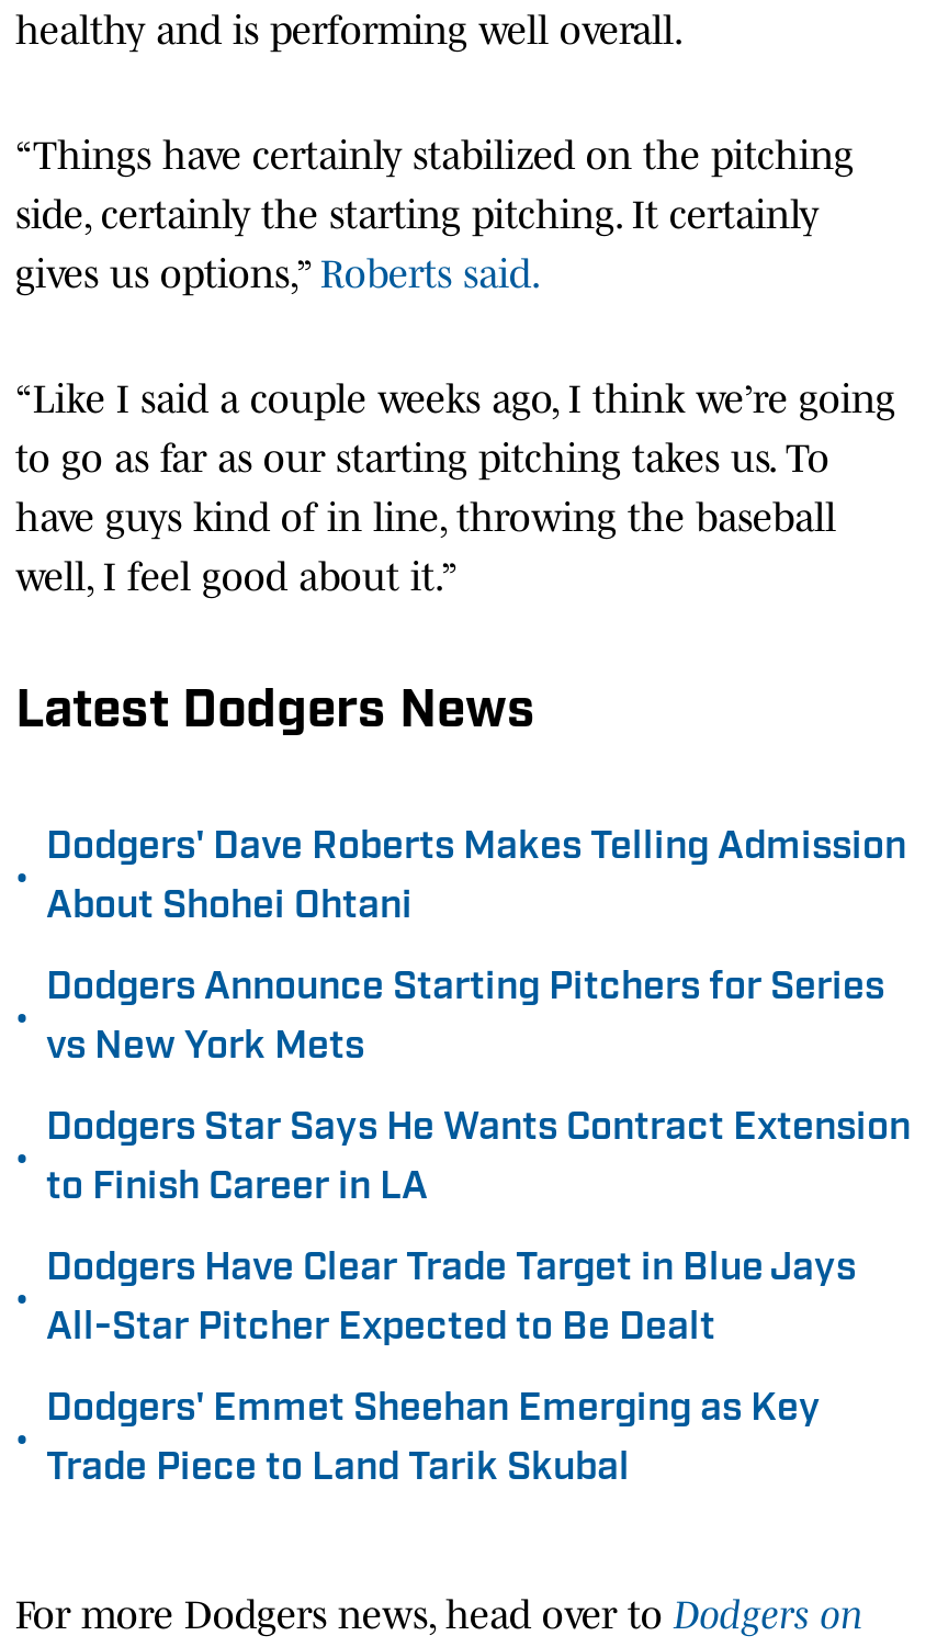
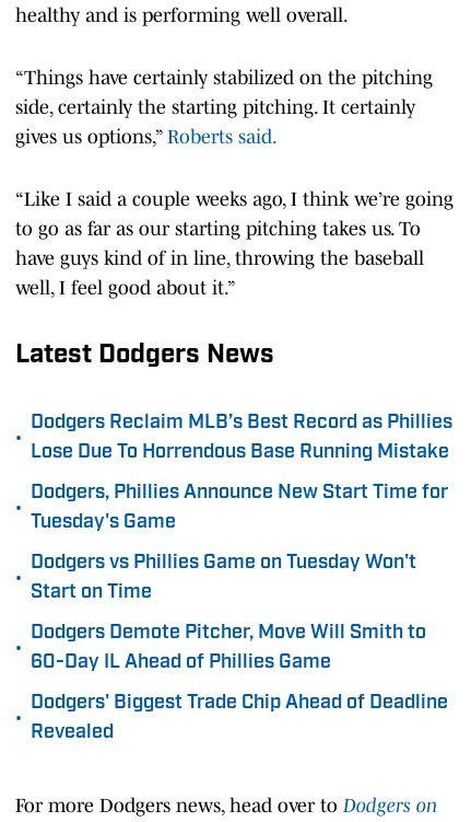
[46,827,906,928] Dodgers' Dave Roberts Makes Telling Admission | About Shohei Ohtani -> [31,413,452,463] Dodgers Reclaim MLB’s Best Record as Phillies | Lose Due To Horrendous Base Running Mistake
[46,968,884,1069] Dodgers Announce Starting Pitchers for Series | vs New York Mets -> [31,483,448,533] Dodgers, Phillies Announce New Start Time for | Tuesday's Game
[46,1108,911,1209] Dodgers Star Says He Wants Contract Extension | to Finish Career in LA -> [31,553,416,603] Dodgers vs Phillies Game on Tuesday Won't | Start on Time
[46,1249,856,1350] Dodgers Have Clear Trade Target in Blue Jays | All-Star Pitcher Expected to Be Dealt -> [31,623,426,673] Dodgers Demote Pitcher, Move Will Smith to | 60-Day IL Ahead of Phillies Game
[46,1389,821,1490] Dodgers' Emmet Sheehan Emerging as Key | Trade Piece to Land Tarik Skubal -> [31,693,448,743] Dodgers' Biggest Trade Chip Ahead of Deadline | Revealed

